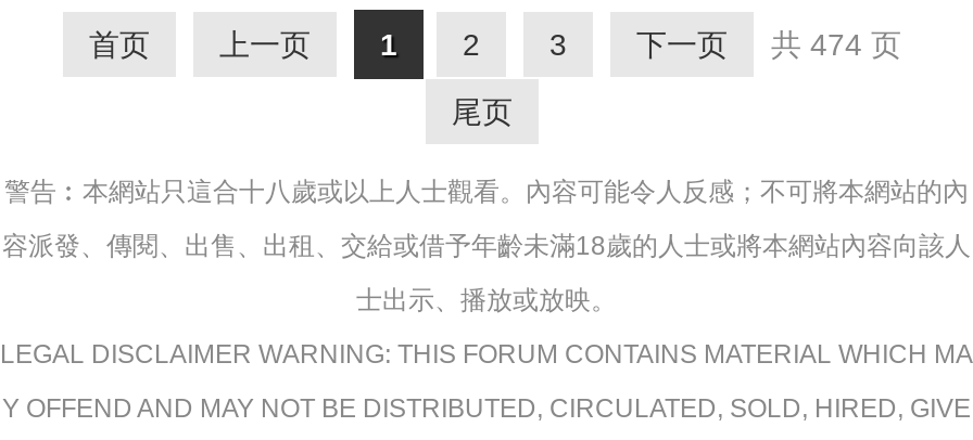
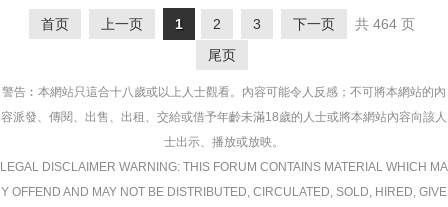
[89,27,910,62] 首页 上一页 1 2 3 下一页 共 474 页 -> [41,16,419,32] 首页 上一页 1 2 3 下一页 共 464 页

